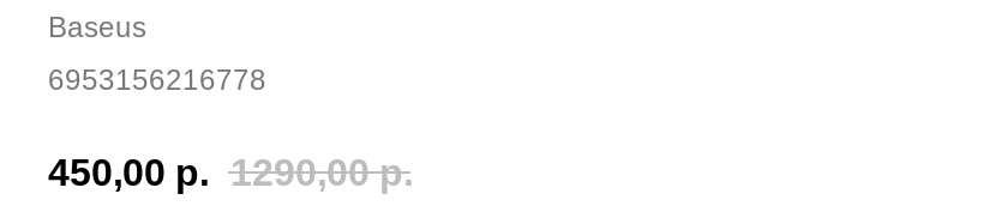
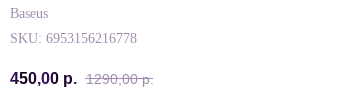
[48,63,266,97] 6953156216778 -> [10,31,137,46] SKU: 6953156216778

